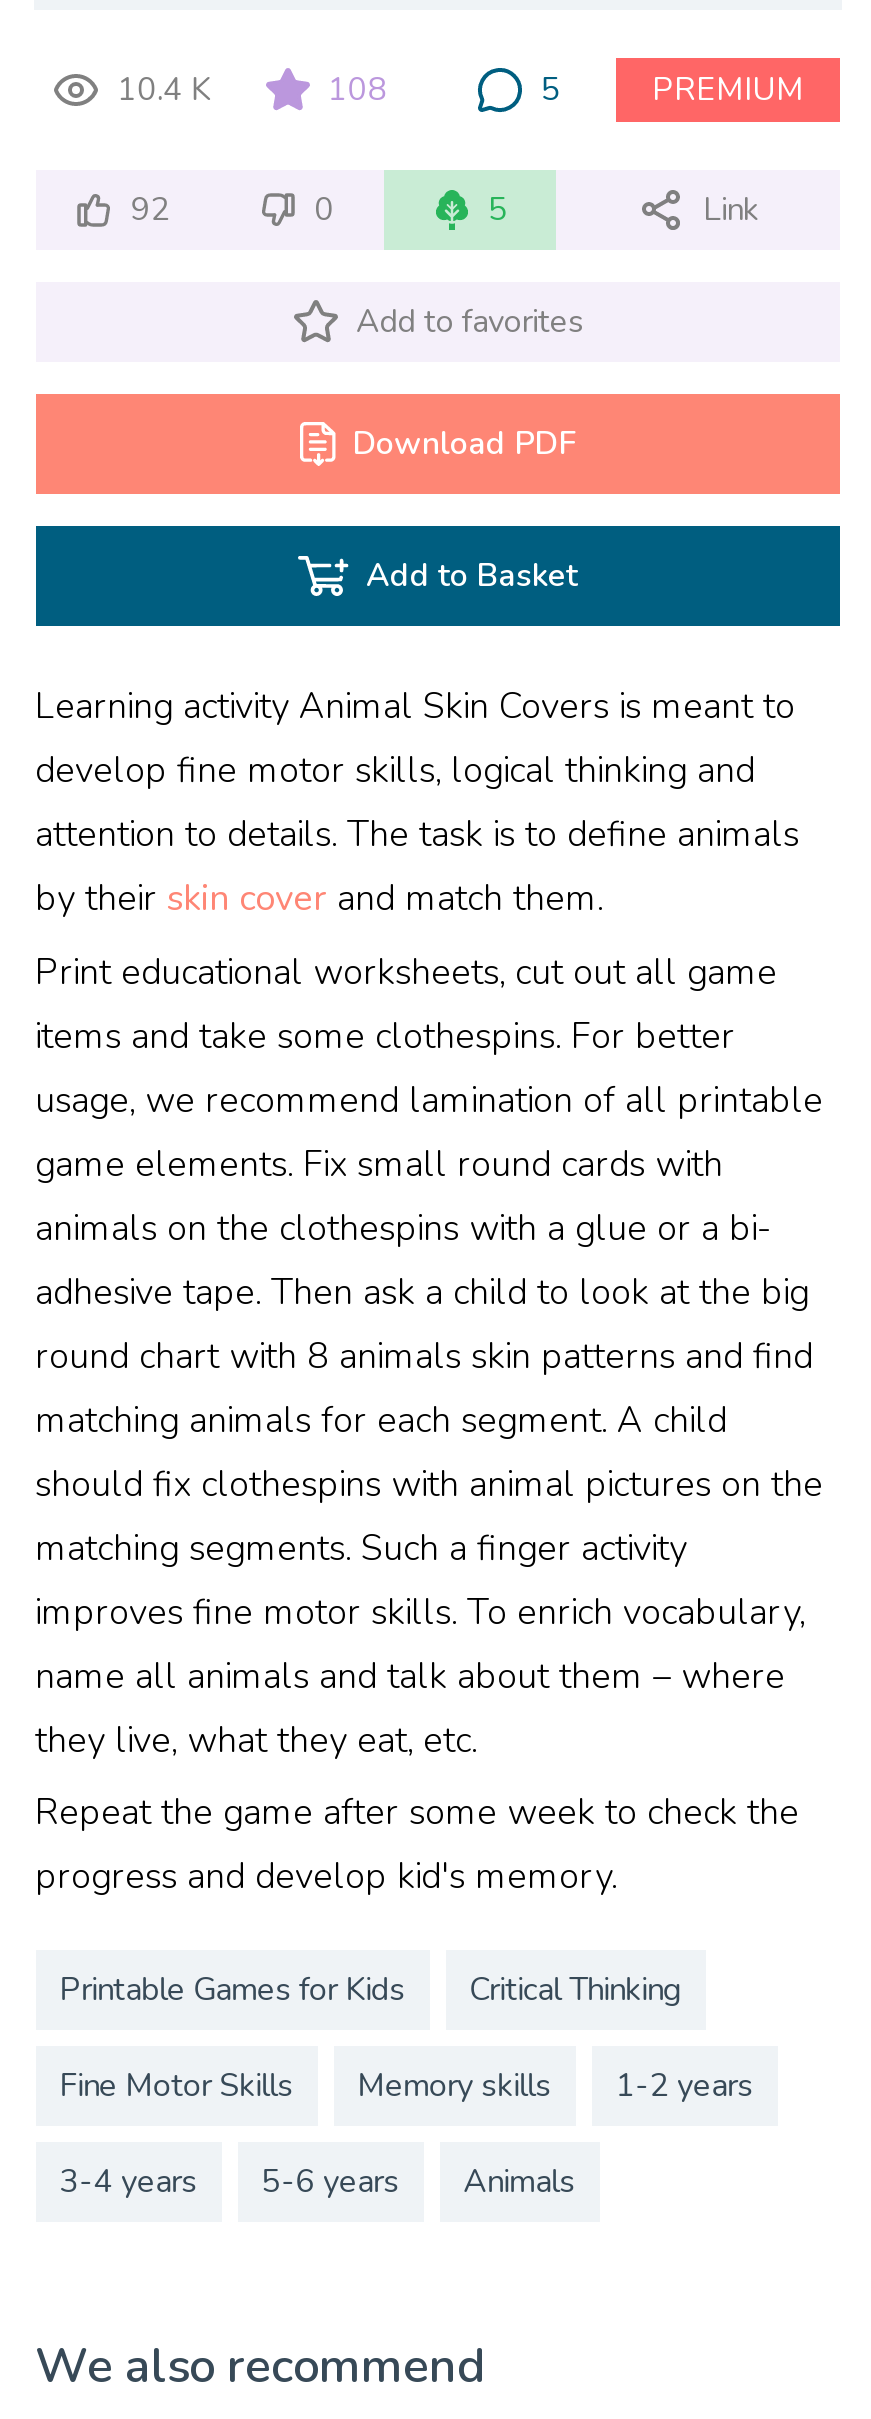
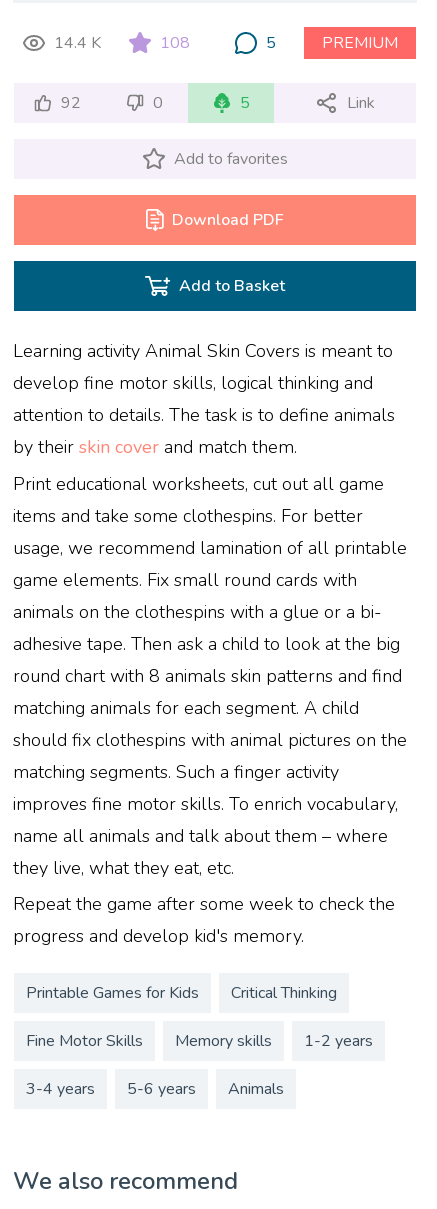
[117,69,211,113] 10.4 K -> [54,32,101,54] 14.4 K

